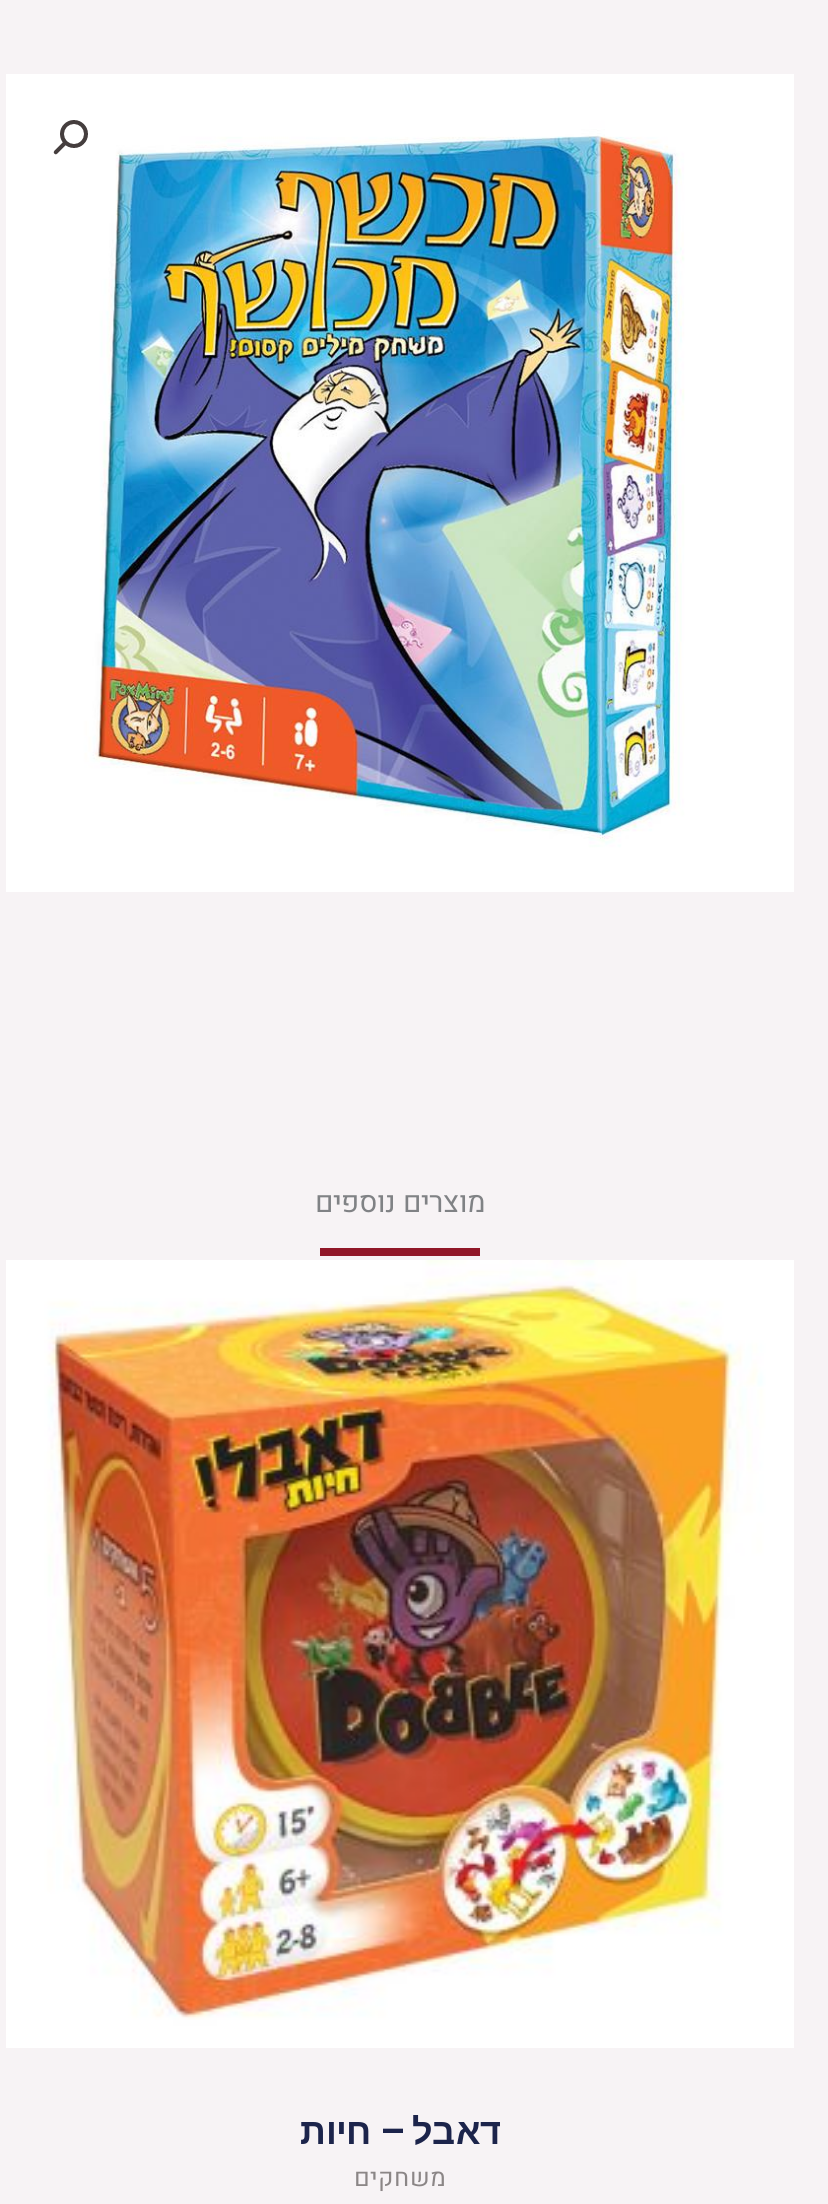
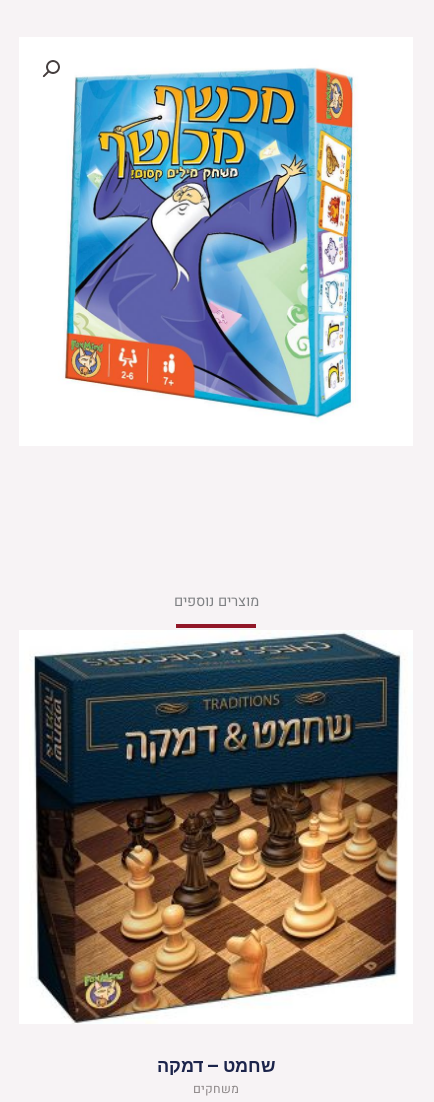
[36,1266,768,2156] [image] | דאבל – חיות -> [33,632,401,1078] [image] | שחמט – דמקה

